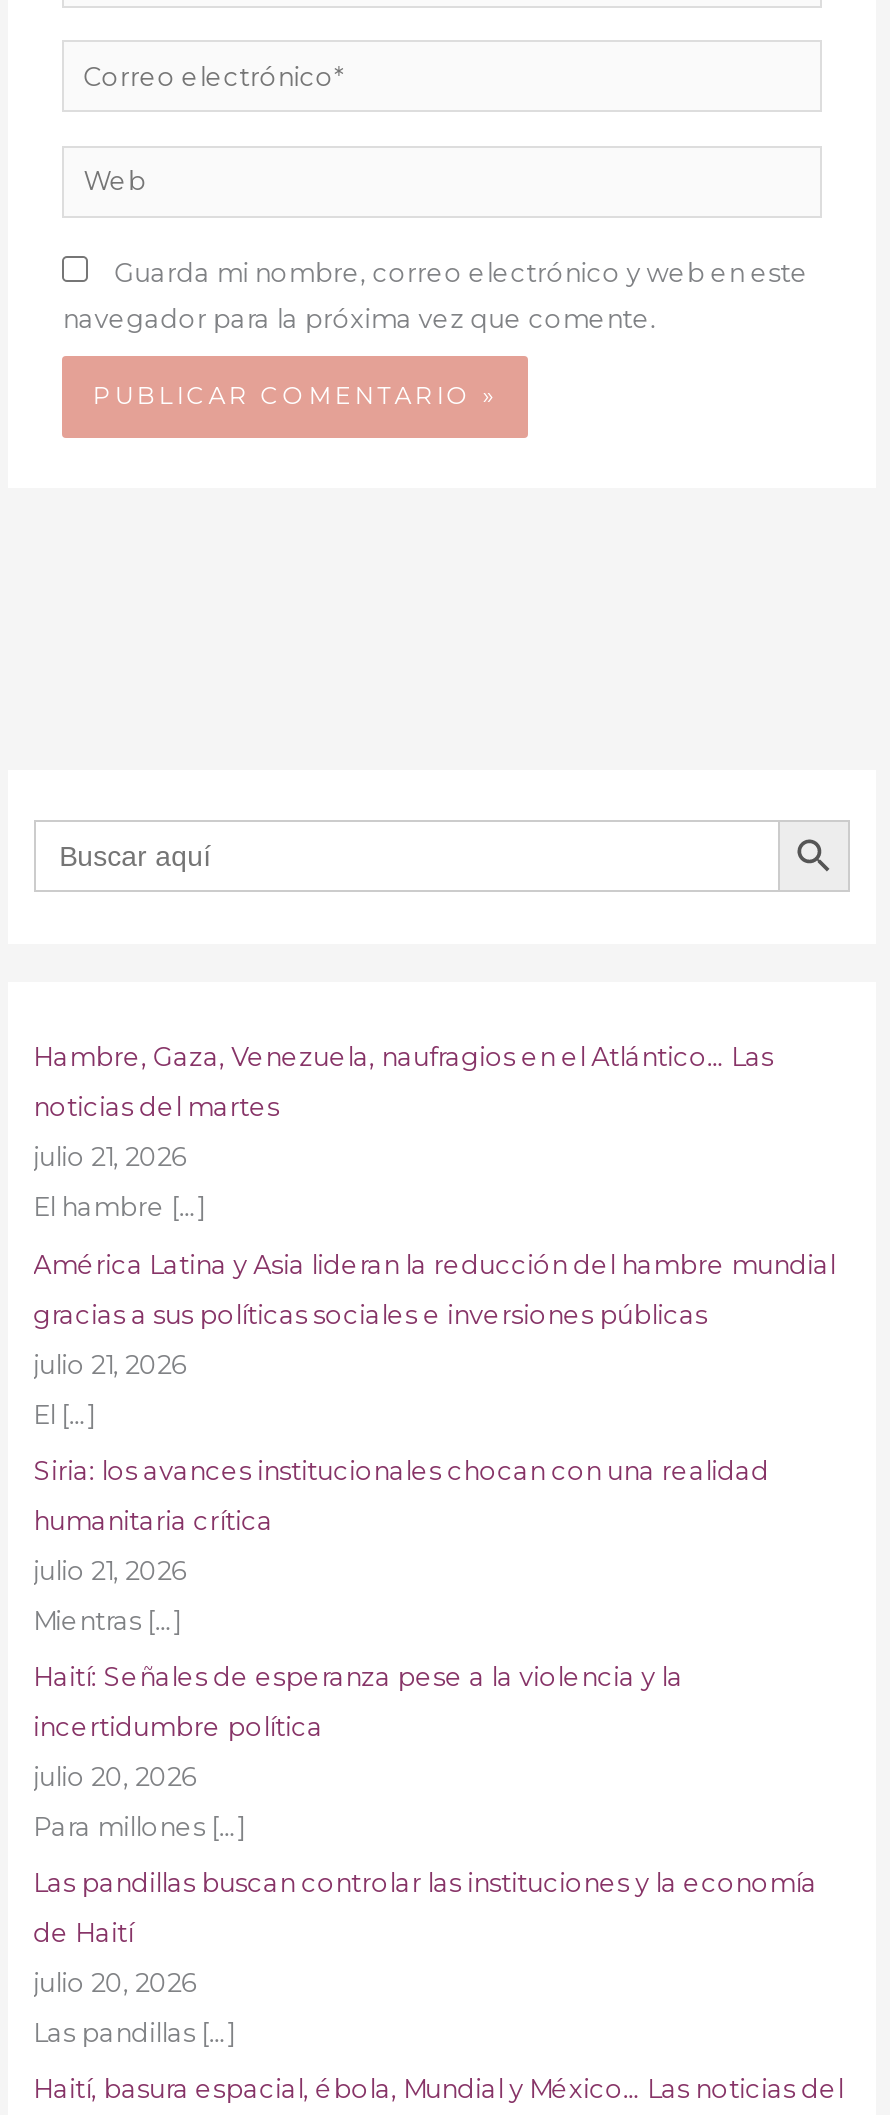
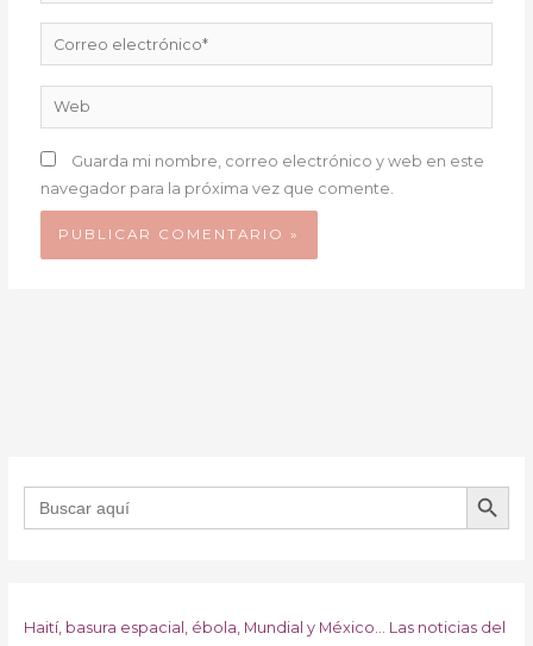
[33,1043,835,2048] Hambre, Gaza, Venezuela, naufragios en el Atlántico… Las | noticias del martes | julio 21, 2026 | El hambre […] | América Latina y Asia lideran la reducción del hambre mundial | gracias a sus políticas sociales e inversiones públicas | julio 21, 2026 | El […] | Siria: los avances institucionales chocan con una realidad | humanitaria crítica | julio 21, 2026 | Mientras […] | Haití: Señales de esperanza pese a la violencia y la | incertidumbre política | julio 20, 2026 | Para millones […] | Las pandillas buscan controlar las instituciones y la economía | de Haití | julio 20, 2026 | Las pandillas […] -> none

